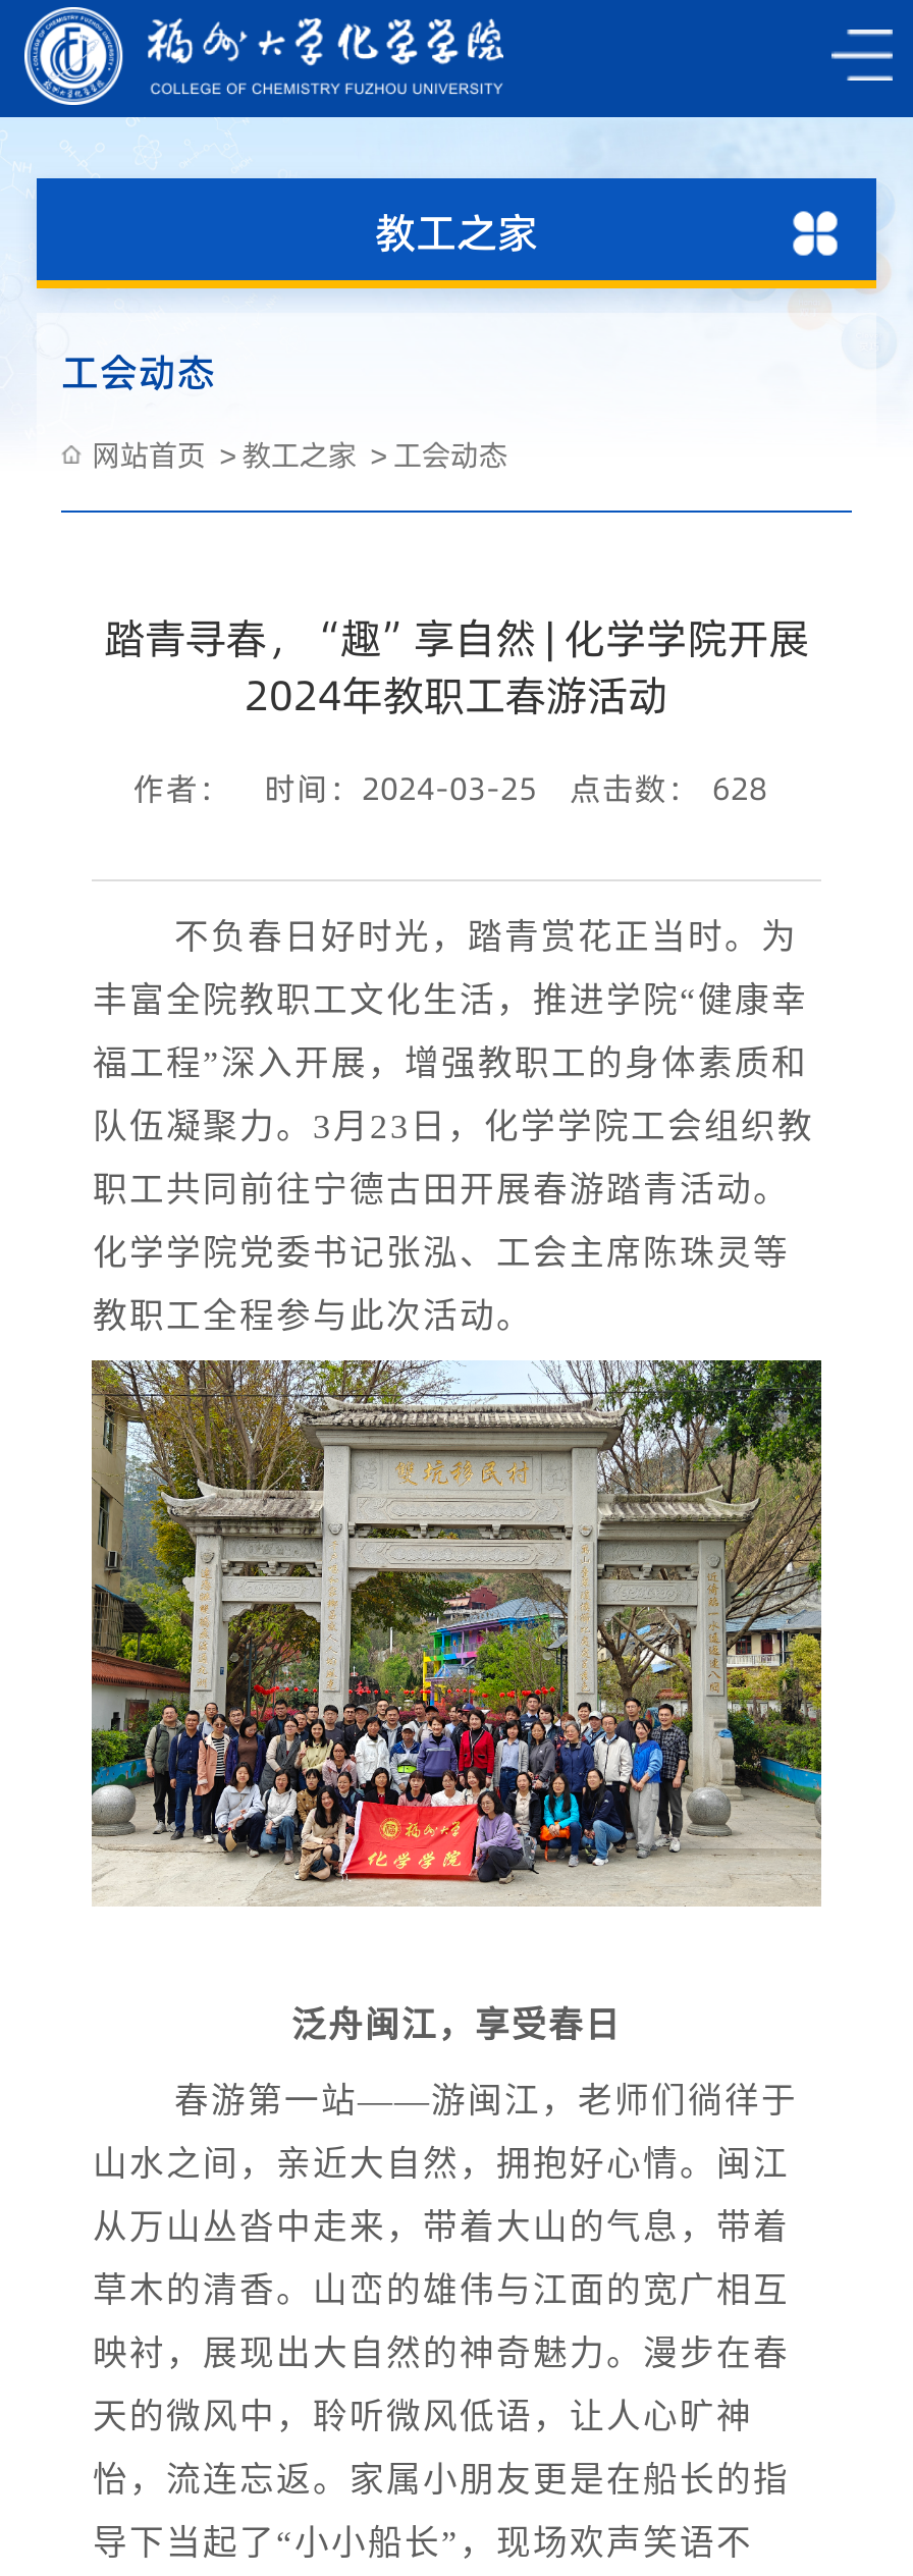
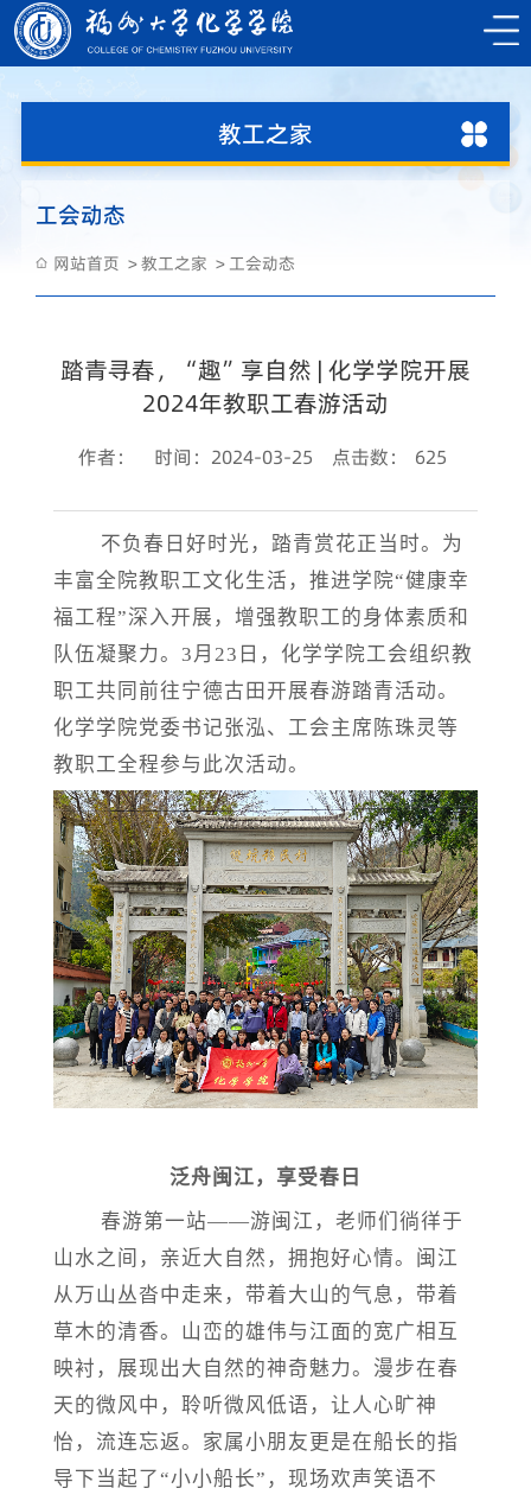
[133,765,767,810] 作者： 时间：2024-03-25 点击数： 628 -> [78,444,446,470] 作者： 时间：2024-03-25 点击数： 625

